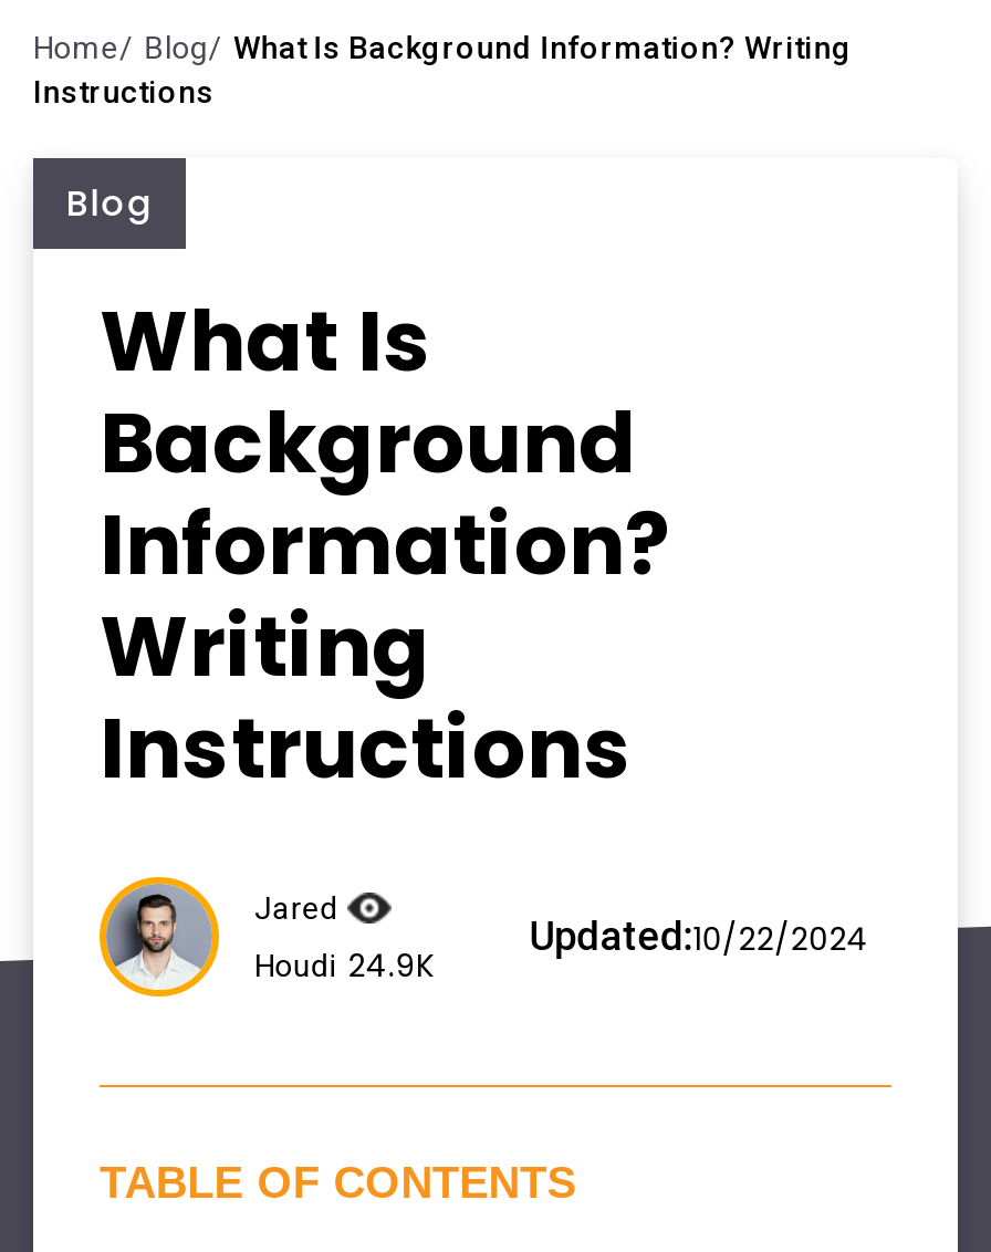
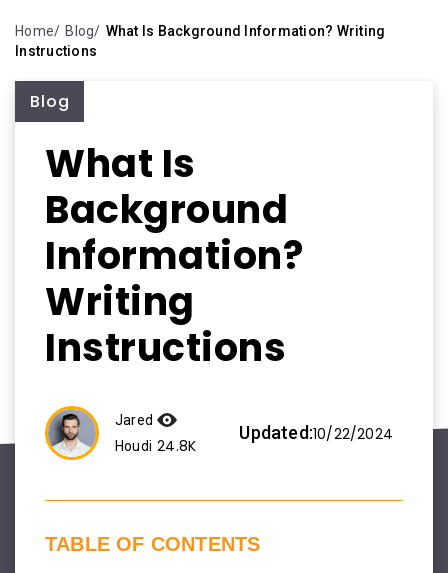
[254,943,434,988] Houdi 24.9K -> [115,436,196,456] Houdi 24.8K

